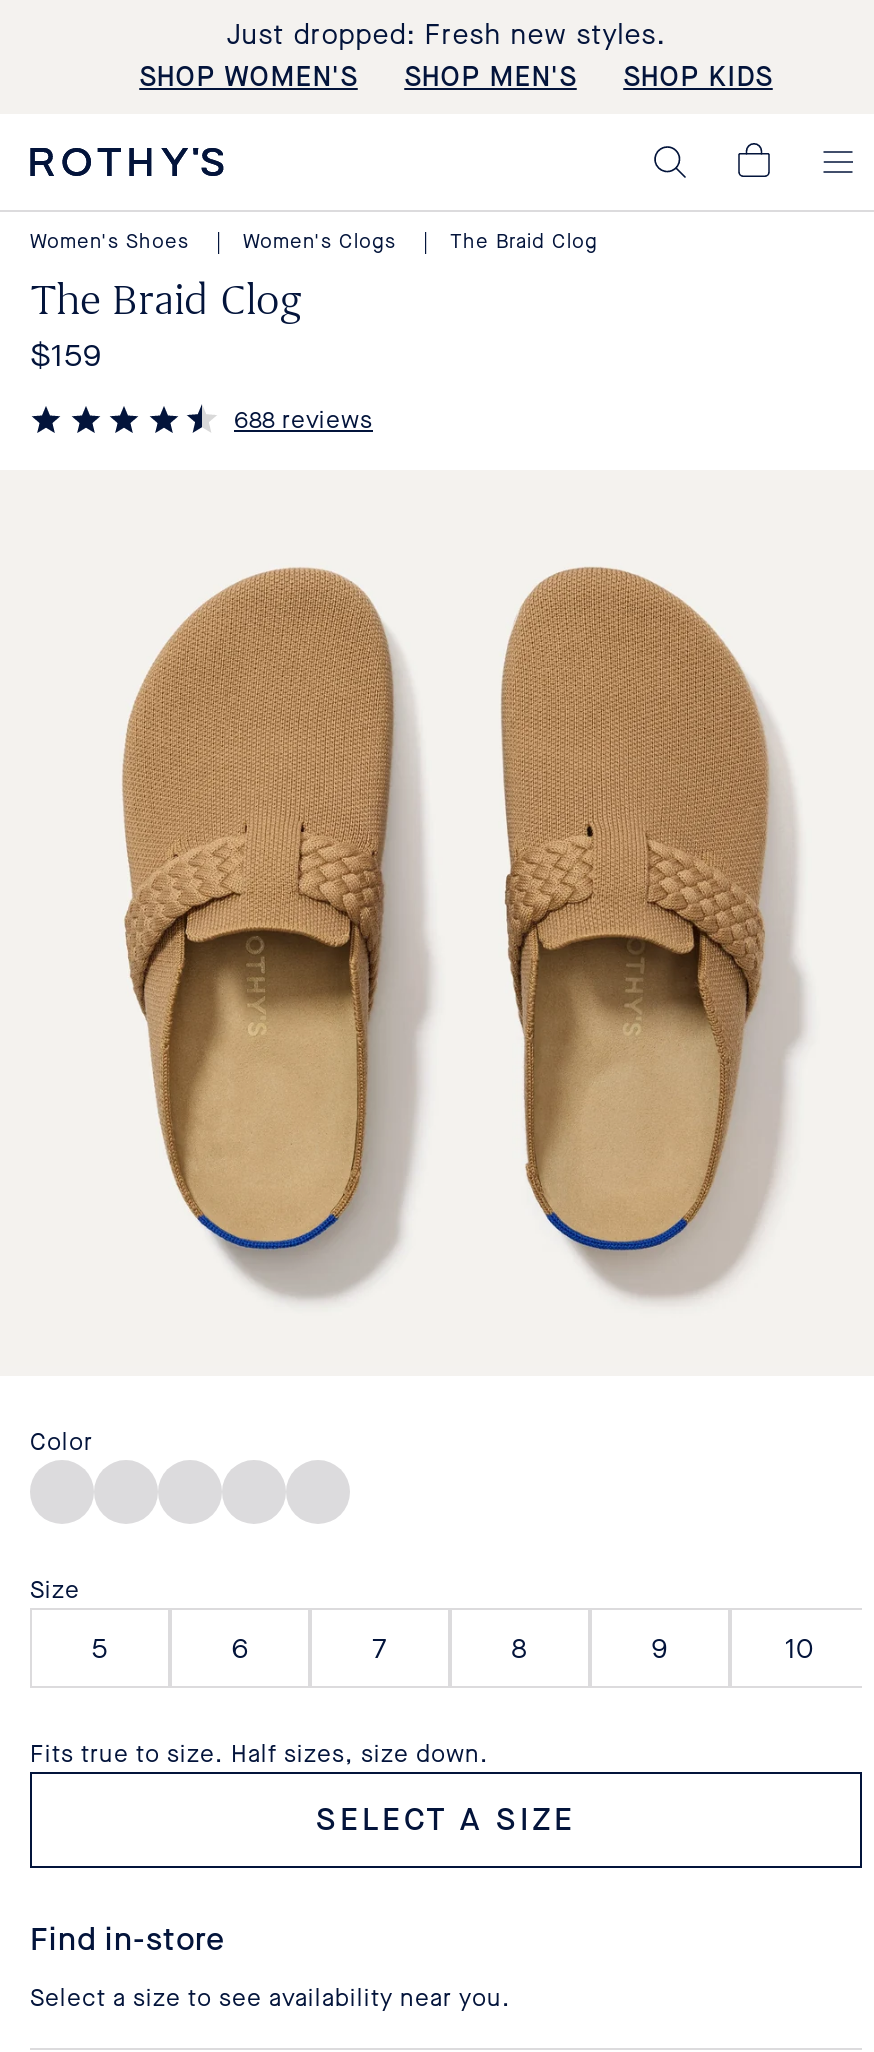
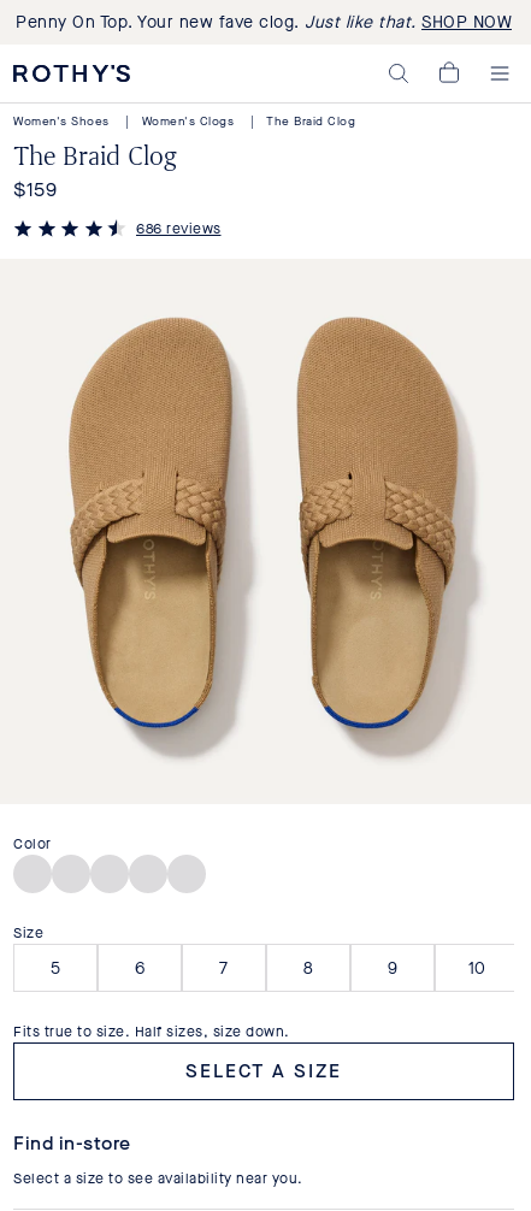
[140,16,772,96] Just dropped: Fresh new styles. | SHOP WOMEN'S | SHOP MEN'S | SHOP KIDS -> [16,11,512,34] Penny On Top. Your new fave clog. Just like that. SHOP NOW
[234,404,373,436] 688 reviews -> [136,219,221,238] 686 reviews

